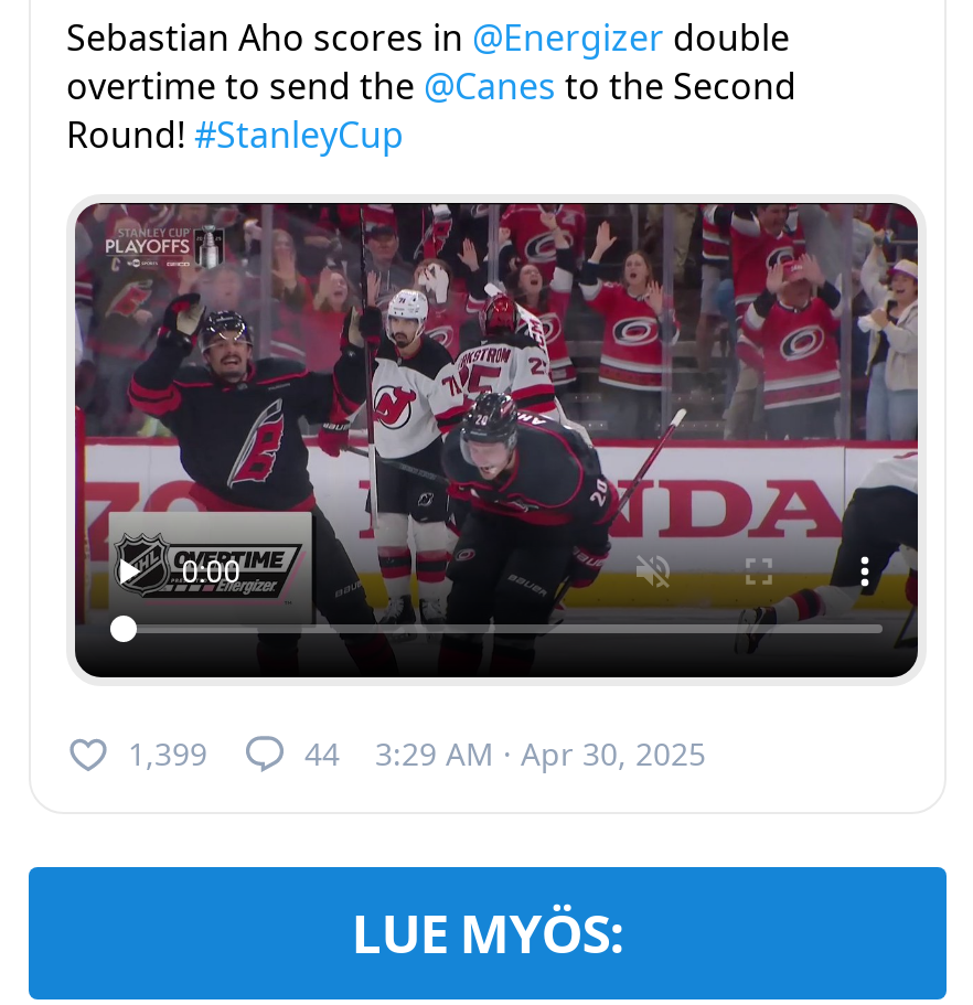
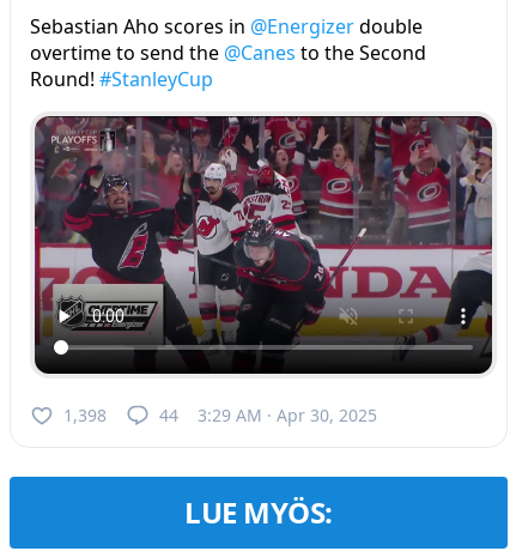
[128,733,207,774] 1,399 -> [63,404,107,426] 1,398

